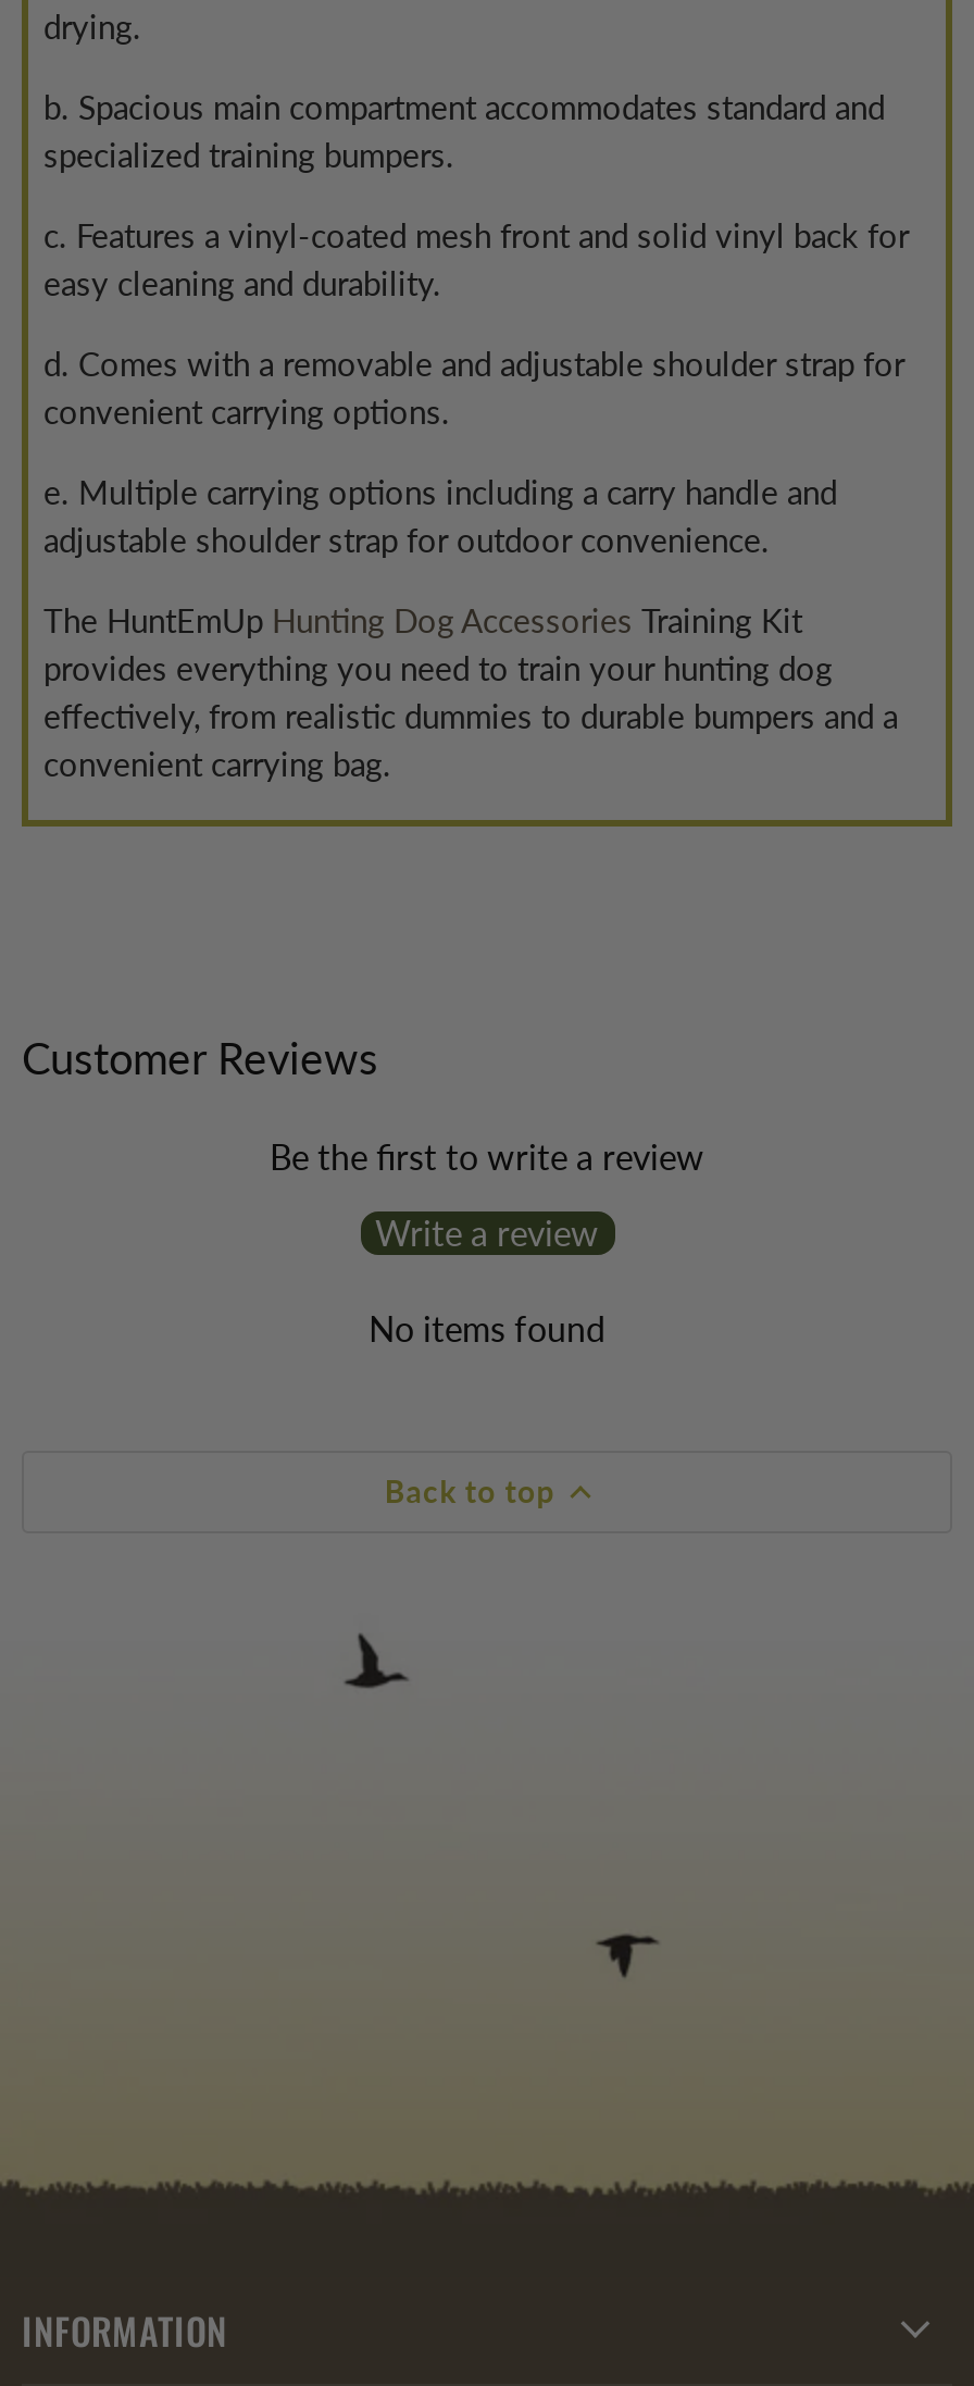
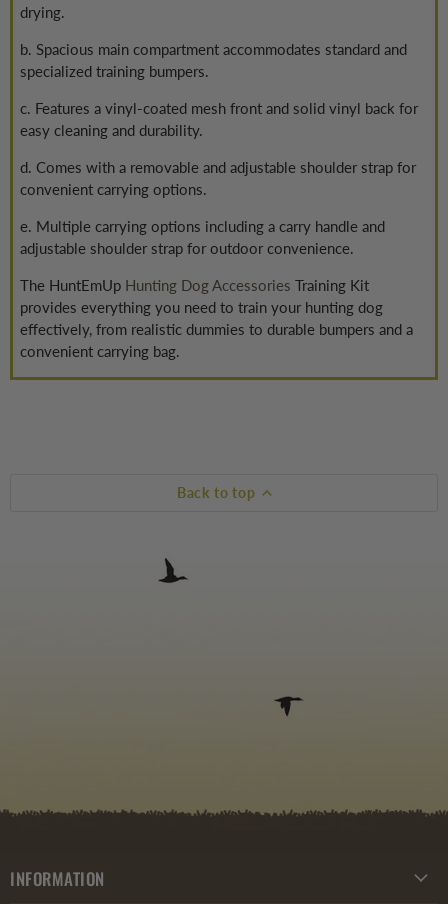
[22,1030,704,1348] Customer Reviews | Be the first to write a review | Write a review | No items found -> none

